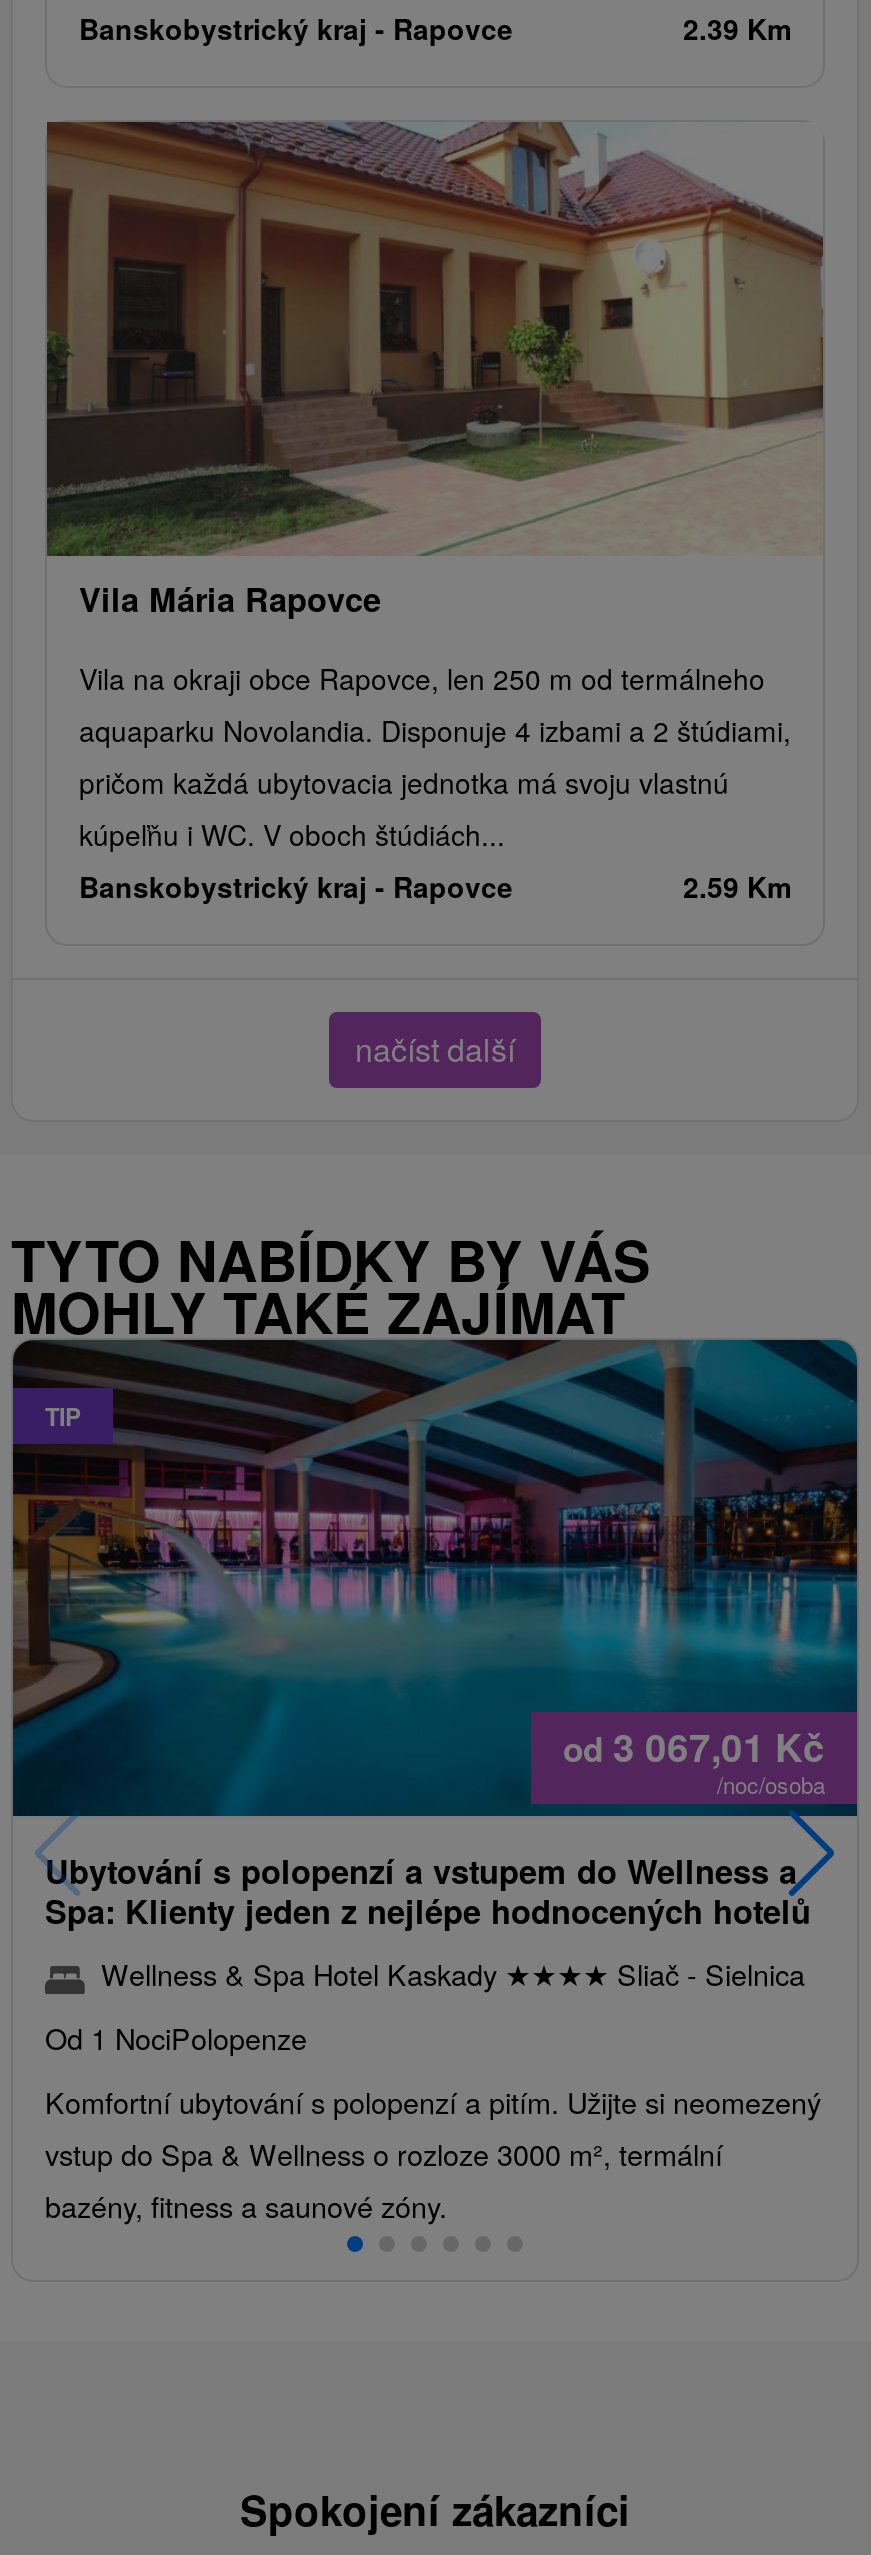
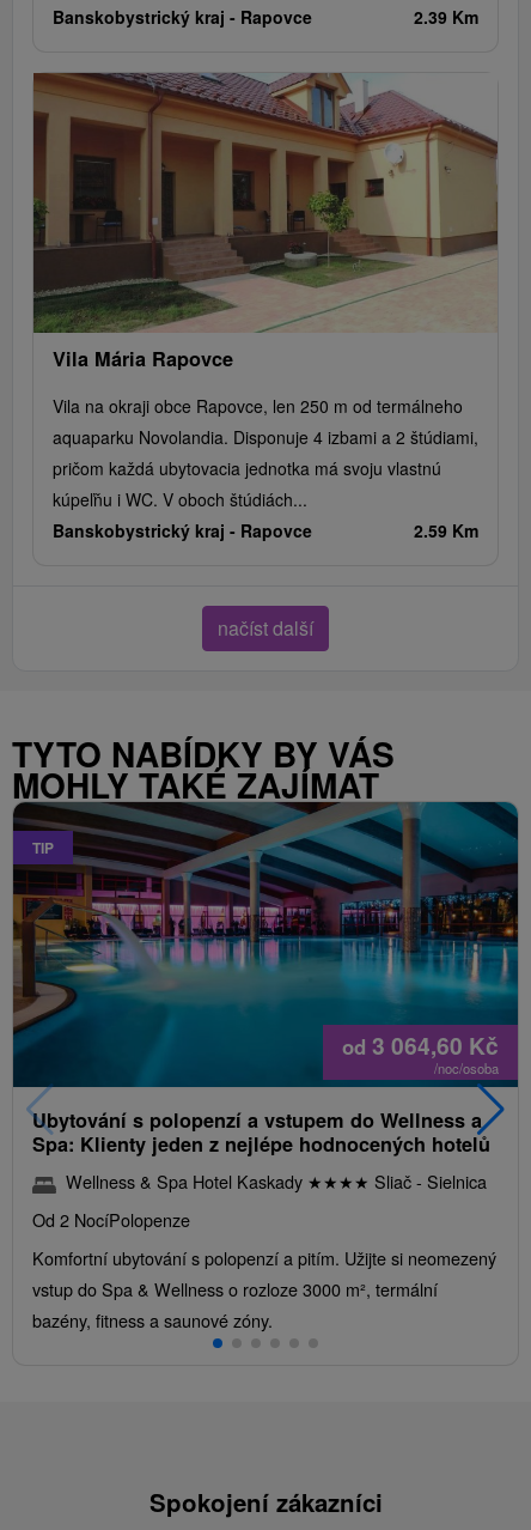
[563,1719,825,1775] od 3 067,01 Kč -> [342,1029,499,1062] od 3 064,60 Kč
[45,2017,307,2059] Od 1 NociPolopenze -> [32,1207,190,1232] Od 2 NocíPolopenze

